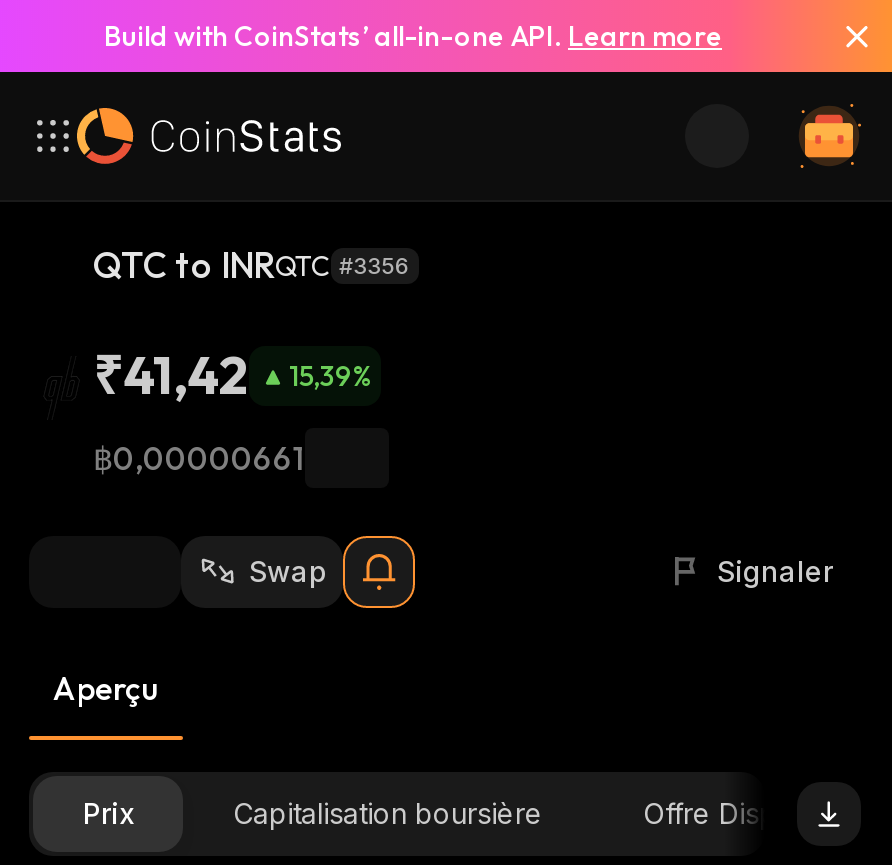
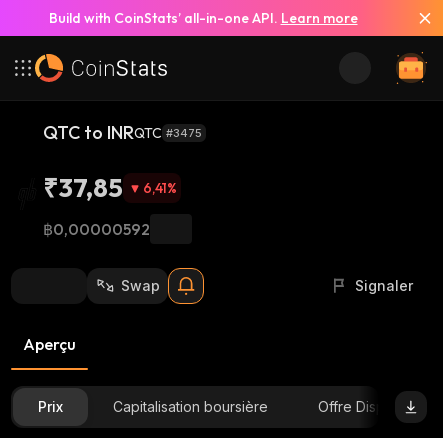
[93,242,411,288] QTC to INRQTC #3356 -> [43,121,202,144] QTC to INRQTC #3475
[93,342,249,408] ₹41,42 -> [43,171,123,204] ₹37,85
[289,358,373,394] 15,39% -> [143,179,177,197] 6,41%
[93,438,305,478] ฿0,00000661 -> [43,219,150,239] ฿0,00000592

